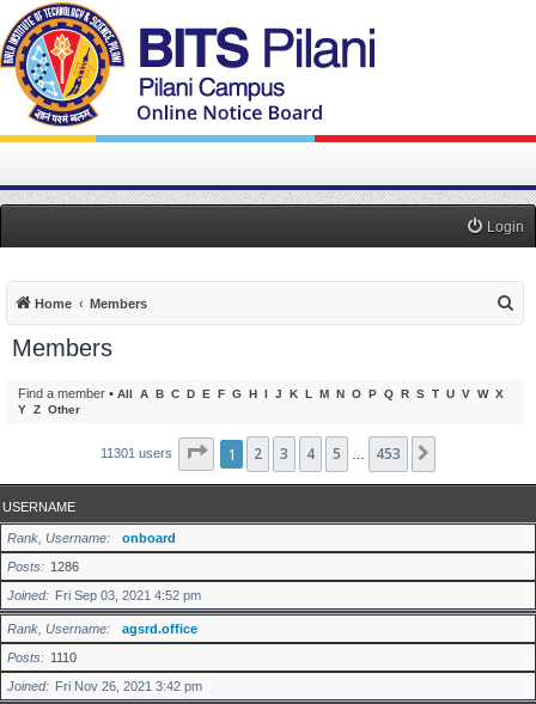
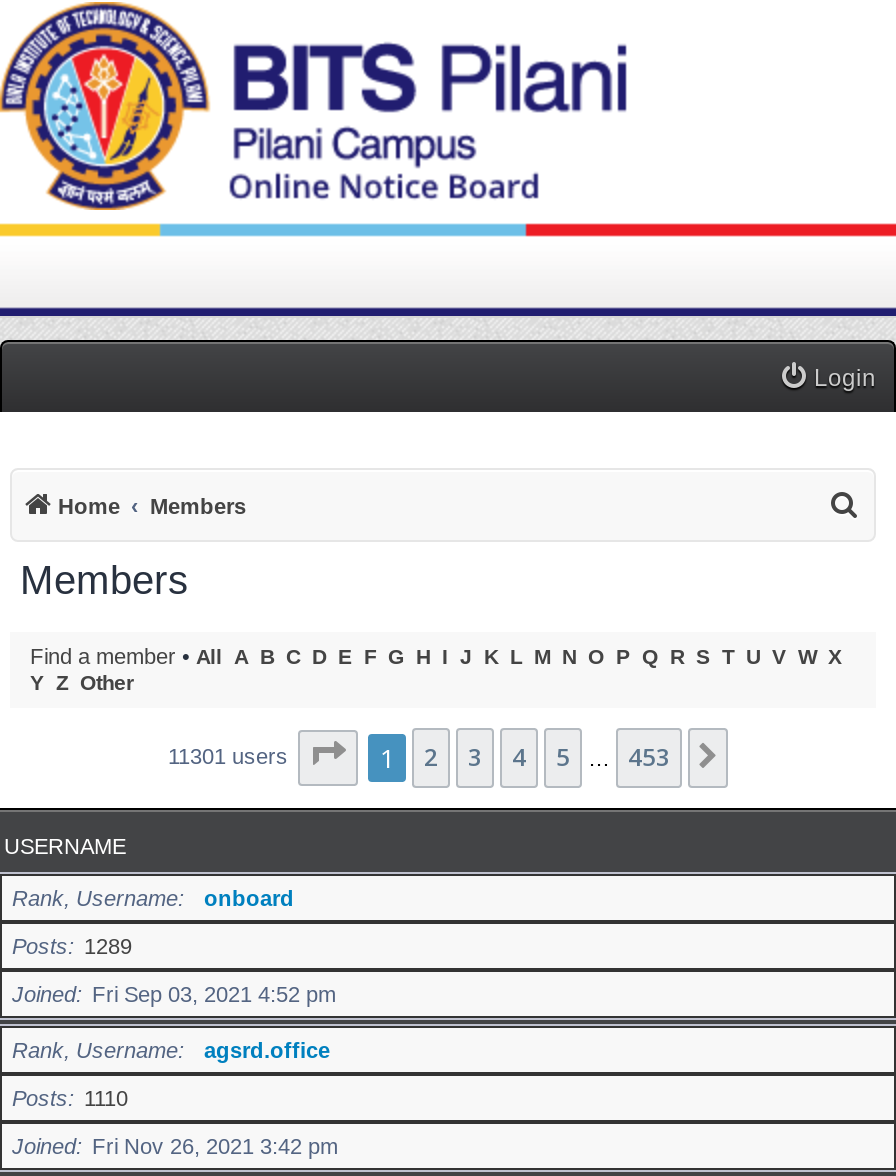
[7,559,79,574] Posts 1286 -> [12,934,132,958] Posts 1289

